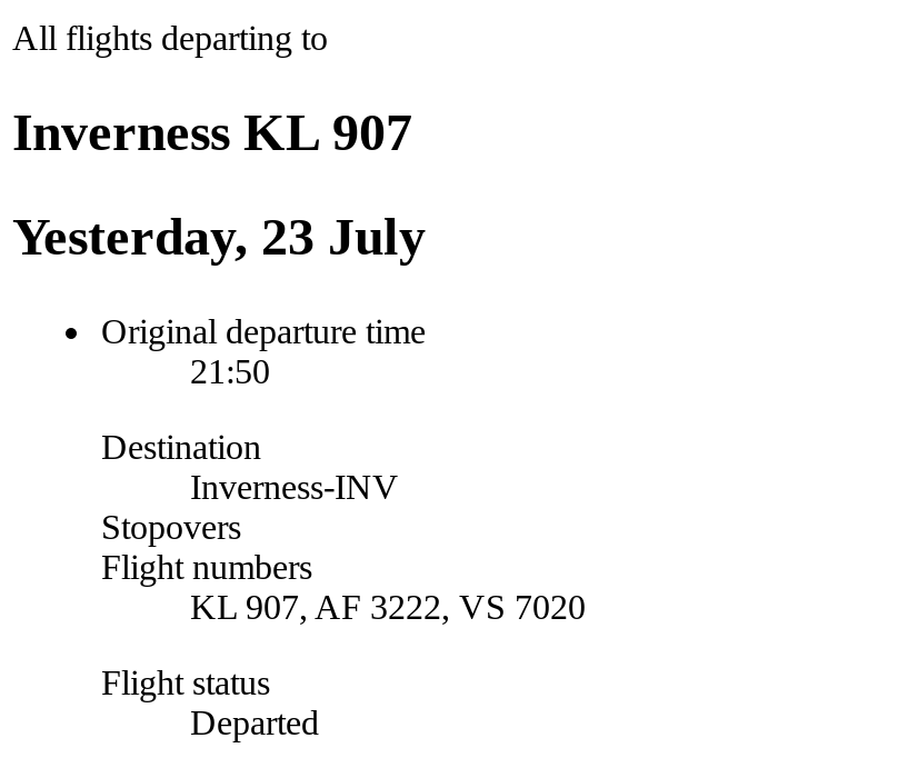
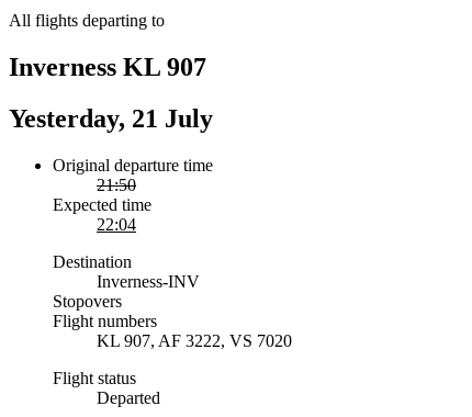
[12,207,426,265] Yesterday, 23 July -> [9,104,213,133] Yesterday, 21 July
none -> [53,195,151,233] Expected time | 22:04

